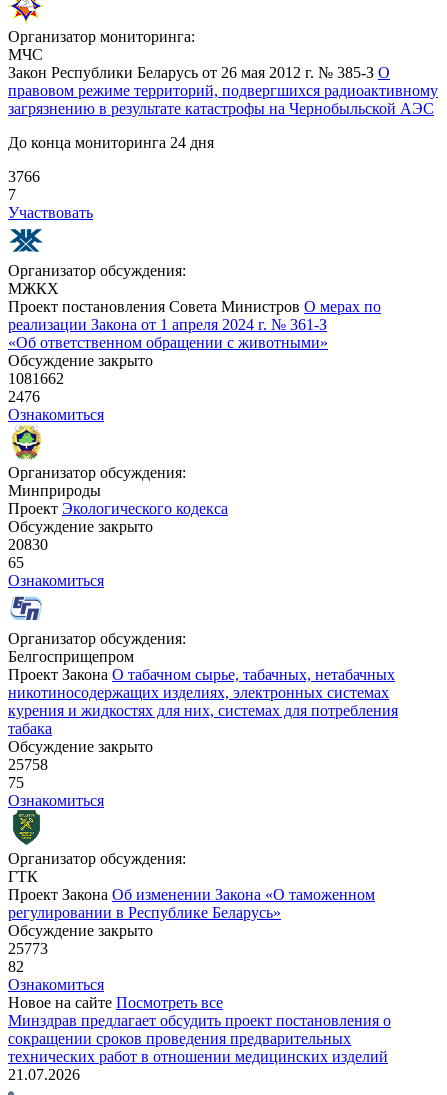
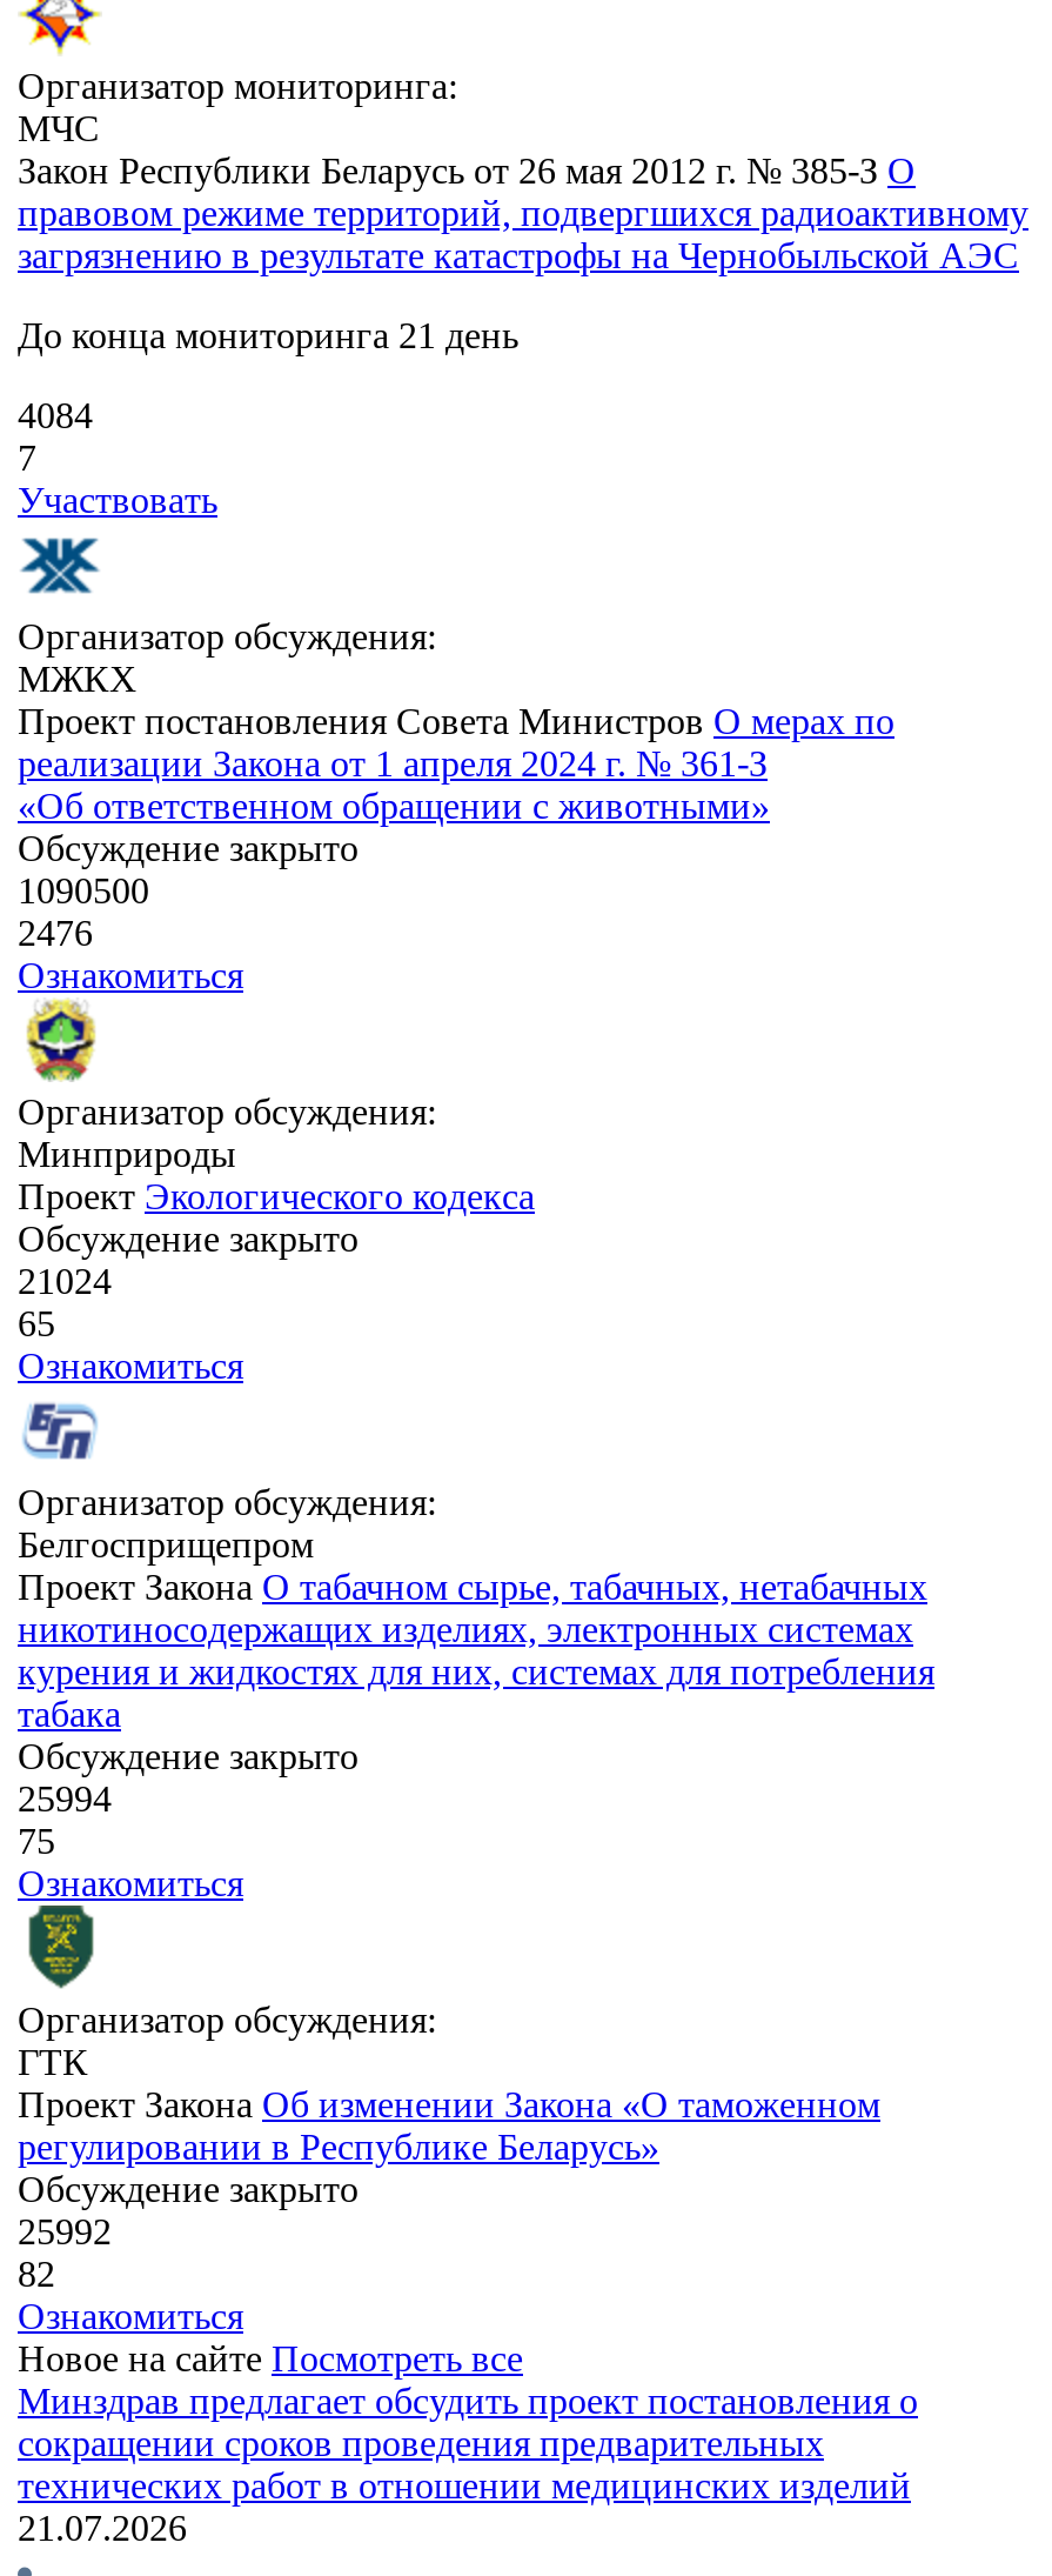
[8,134,214,151] До конца мониторинга 24 дня -> [18,315,518,355] До конца мониторинга 21 день
[8,168,40,185] 3766 -> [18,395,93,435] 4084
[8,370,64,387] 1081662 -> [18,870,149,910] 1090500
[8,536,48,553] 20830 -> [18,1261,112,1301] 21024
[8,756,48,773] 25758 -> [18,1778,112,1818] 25994
[8,940,48,957] 25773 -> [18,2211,112,2251] 25992

